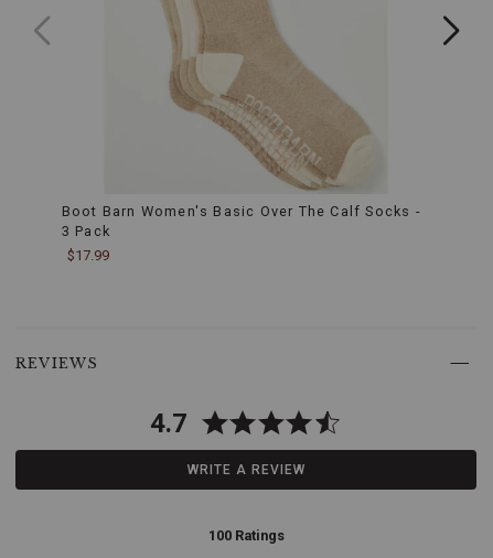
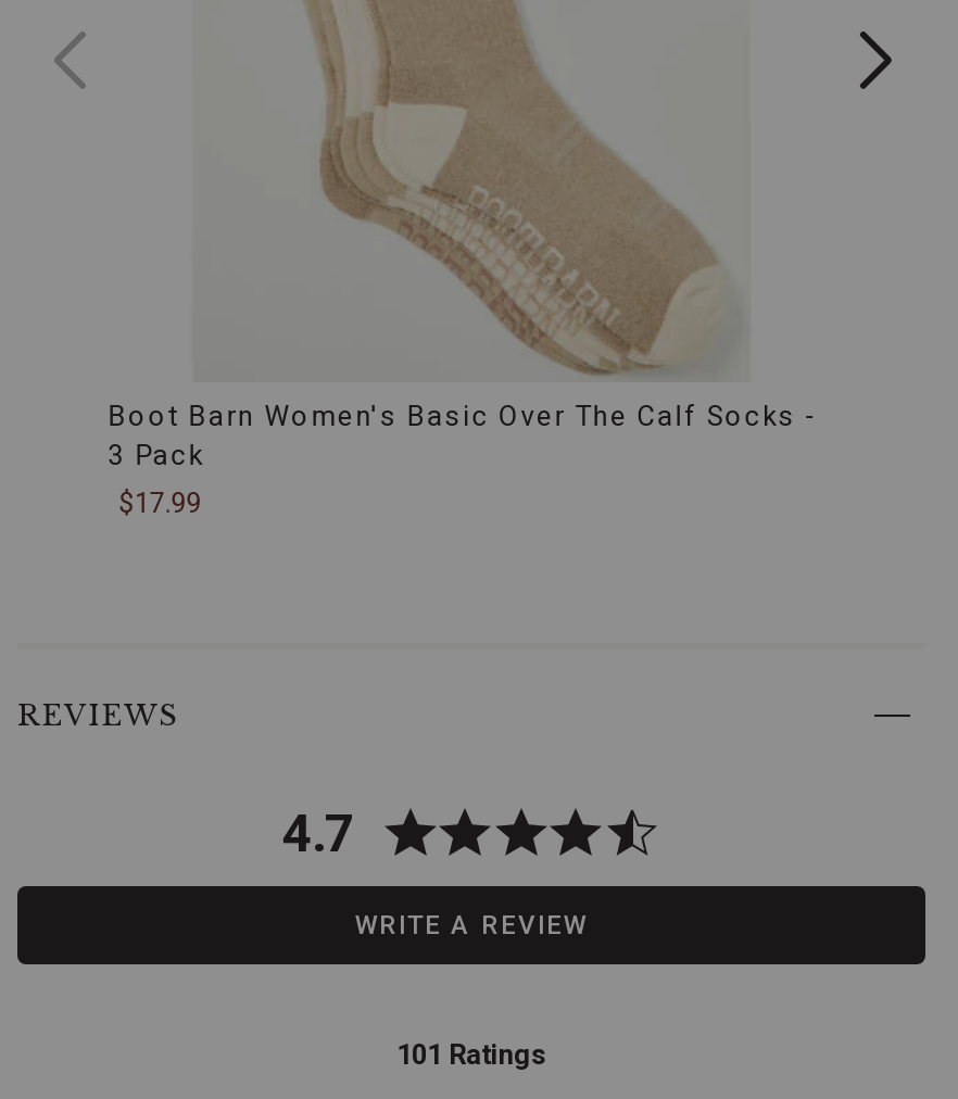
[208,527,284,544] 100 Ratings -> [396,1038,546,1071] 101 Ratings

